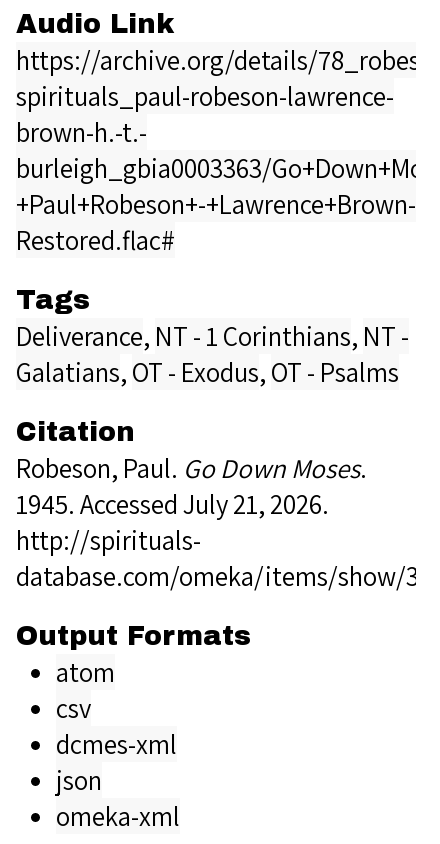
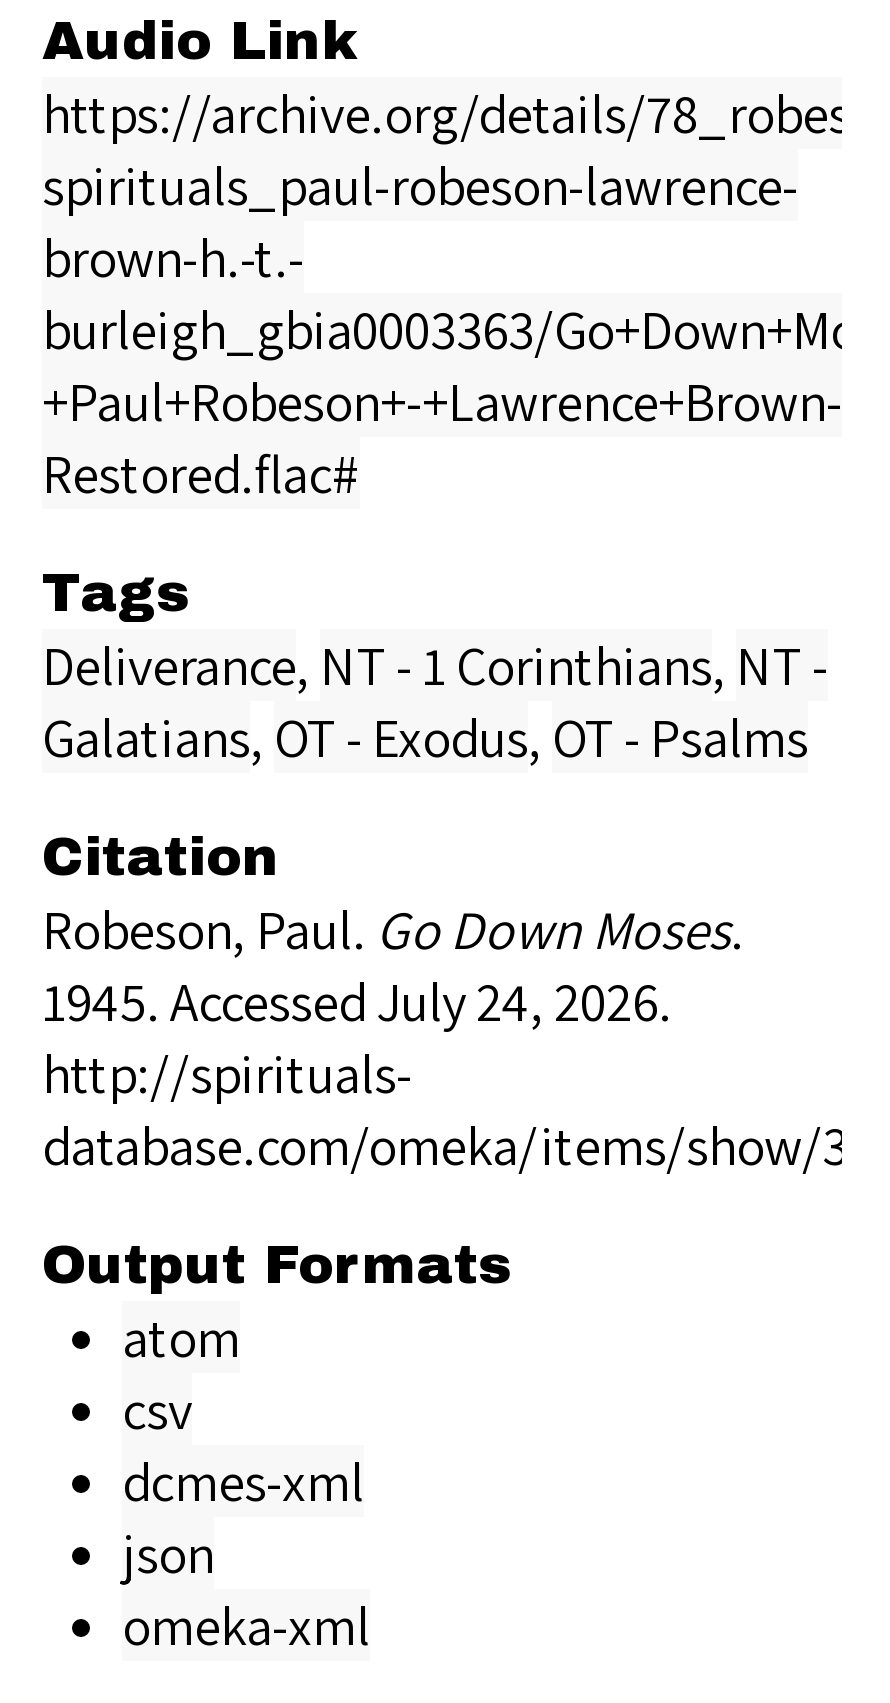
[16,486,329,522] 1945. Accessed July 21, 2026. -> [42,965,672,1037] 1945. Accessed July 24, 2026.

